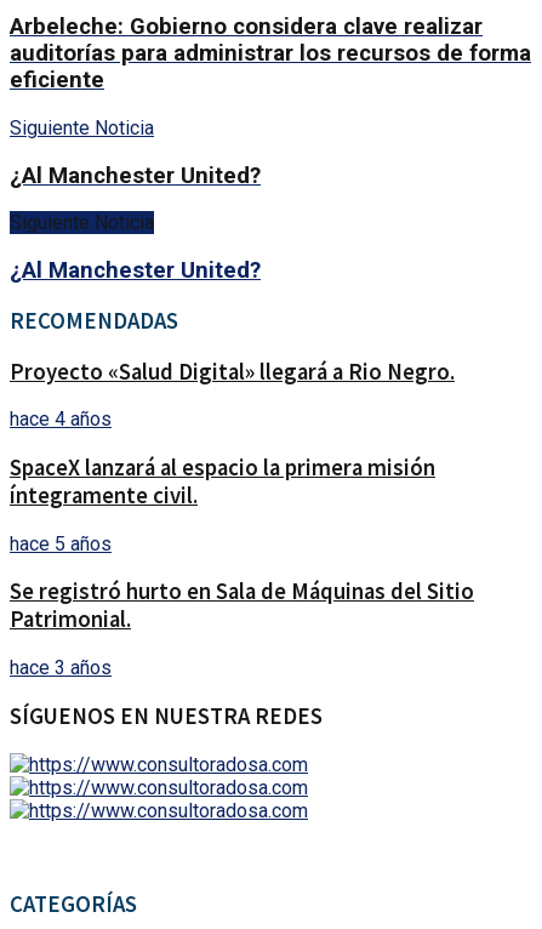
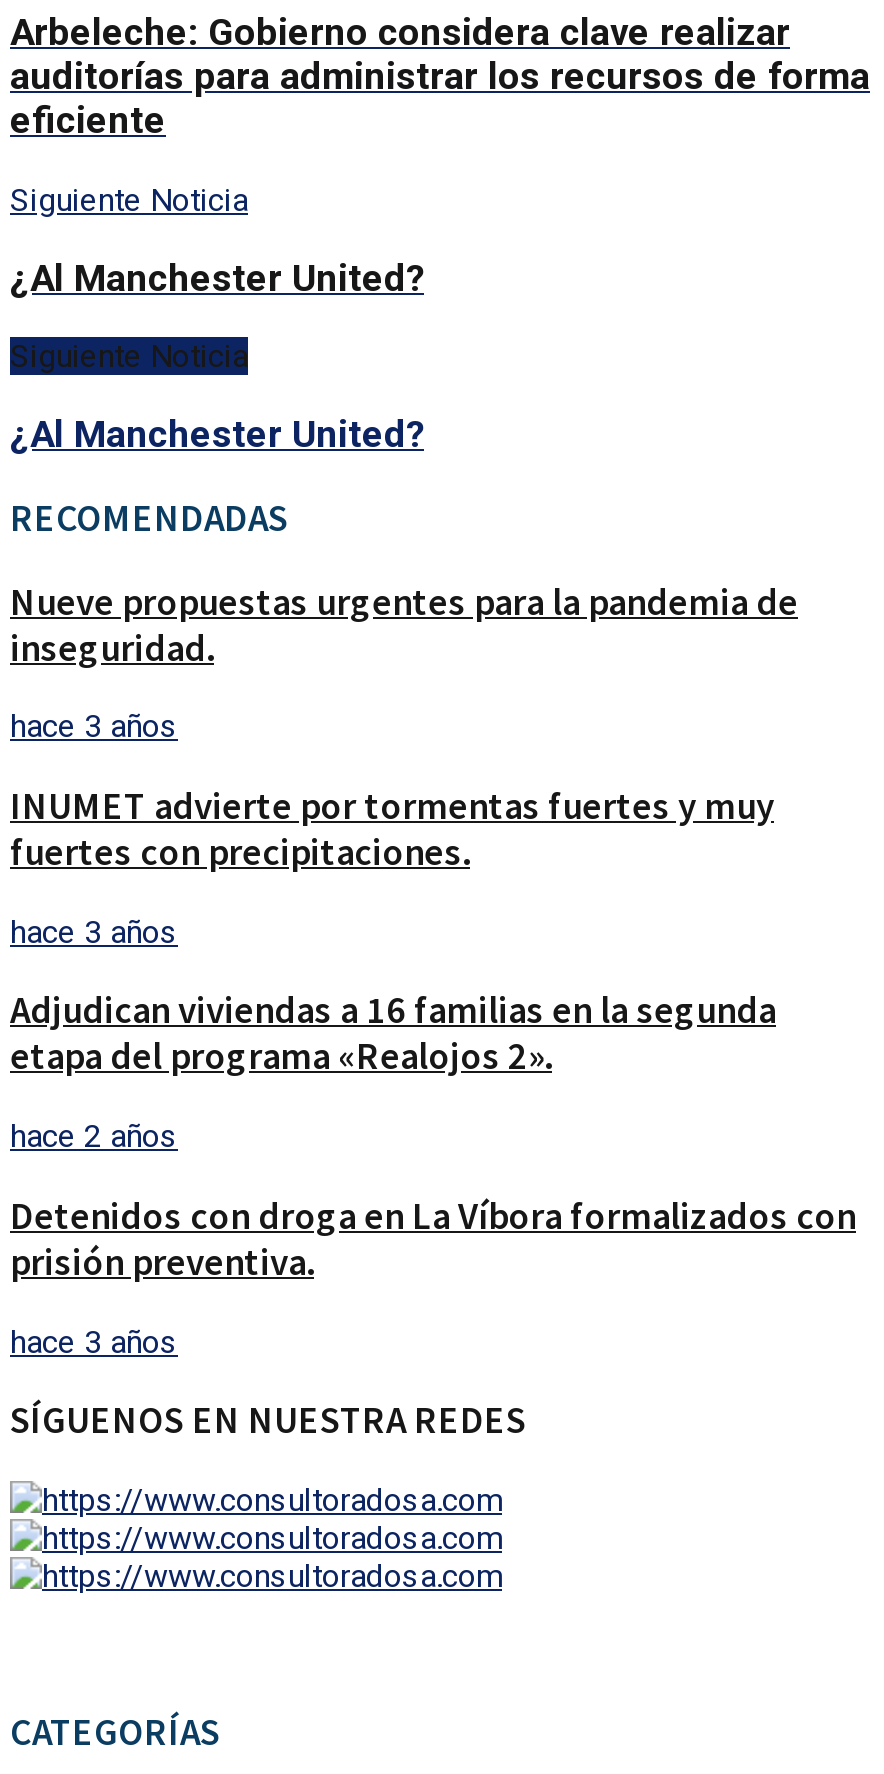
[10,357,474,634] Proyecto «Salud Digital» llegará a Rio Negro. | hace 4 años | SpaceX lanzará al espacio la primera misión | íntegramente civil. | hace 5 años | Se registró hurto en Sala de Máquinas del Sitio | Patrimonial. -> [10,578,856,1285] Nueve propuestas urgentes para la pandemia de | inseguridad. | hace 3 años | INUMET advierte por tormentas fuertes y muy | fuertes con precipitaciones. | hace 3 años | Adjudican viviendas a 16 familias en la segunda | etapa del programa «Realojos 2». | hace 2 años | Detenidos con droga en La Víbora formalizados con | prisión preventiva.

